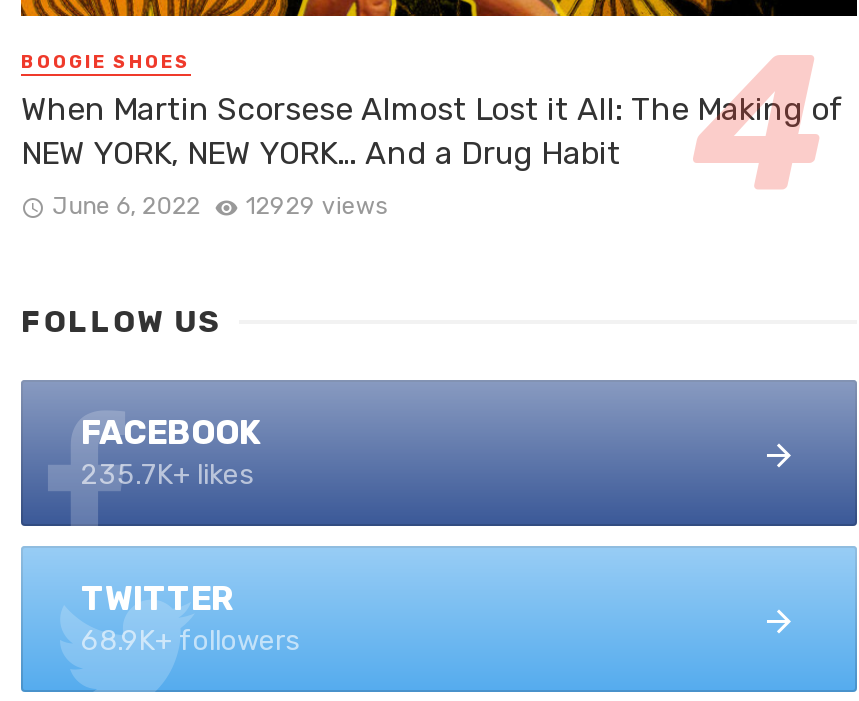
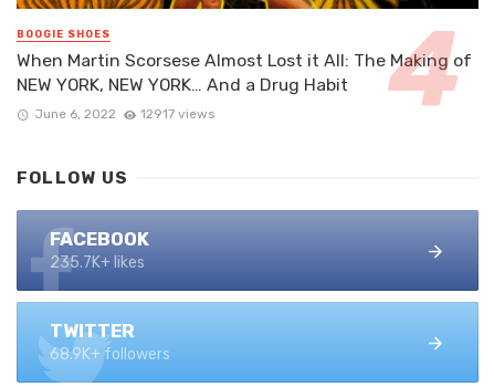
[52,192,388,220] June 6, 2022 12929 views -> [34,106,215,122] June 6, 2022 12917 views

